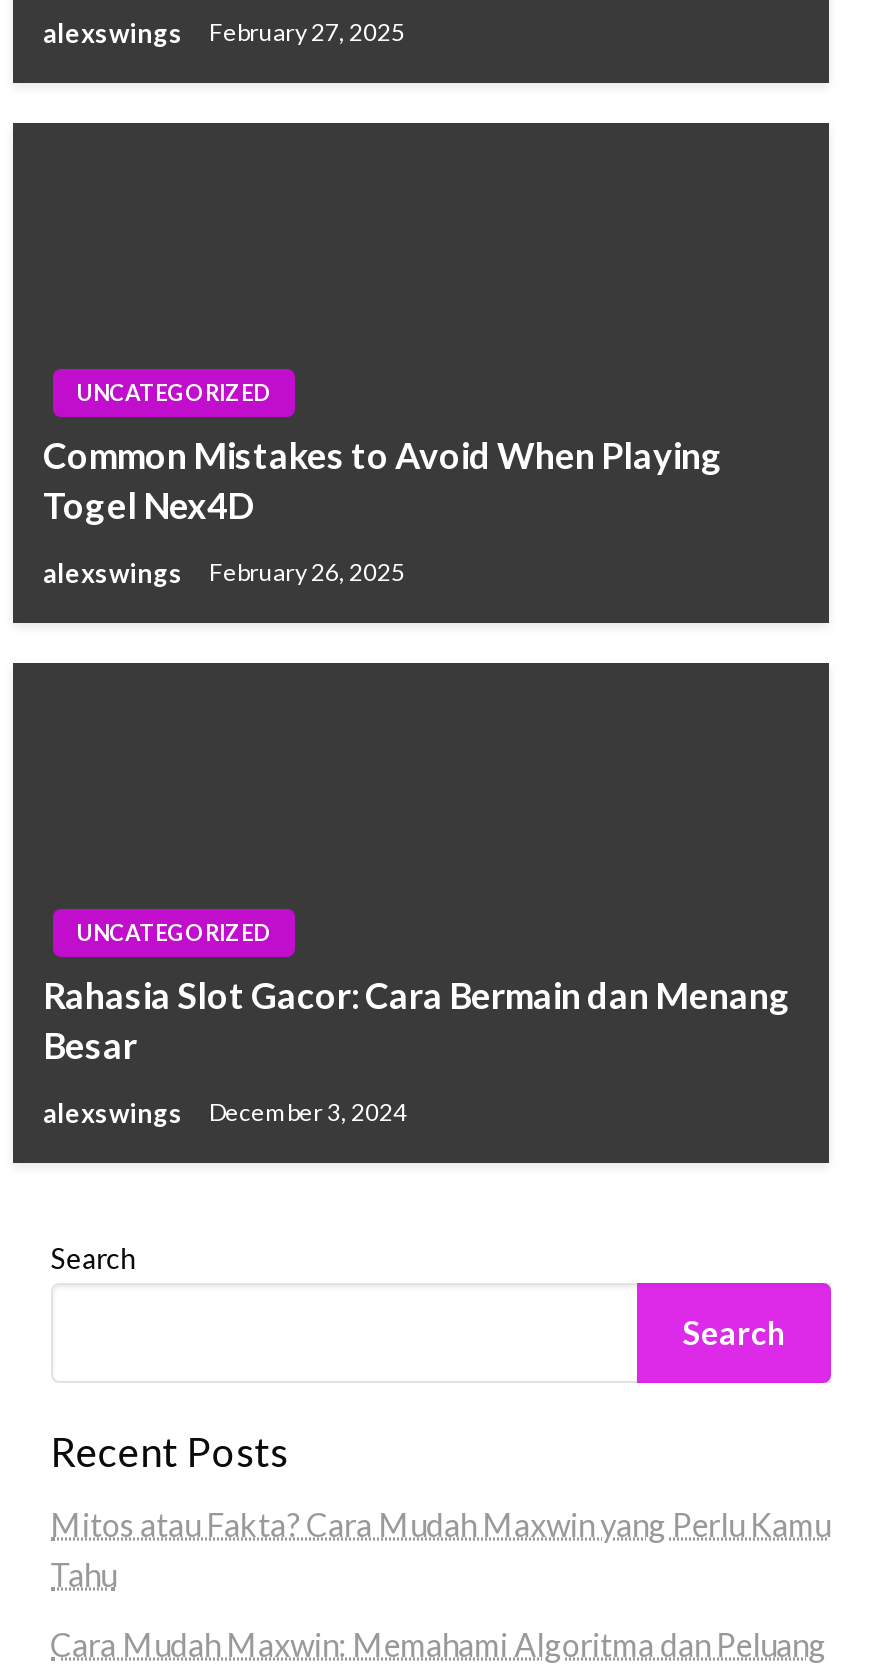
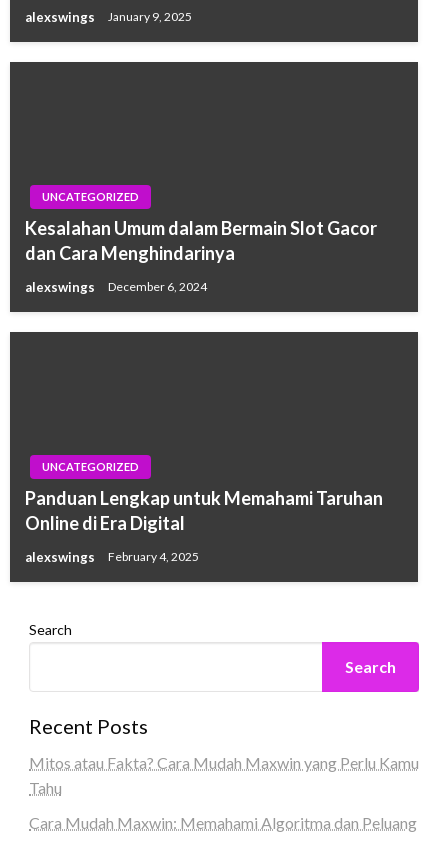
[43,17,405,49] alexswings February 27, 2025 -> [25,9,192,25] alexswings January 9, 2025
[43,433,723,527] Common Mistakes to Avoid When Playing | Togel Nex4D -> [25,217,377,264] Kesalahan Umum dalam Bermain Slot Gacor | dan Cara Menghindarinya
[43,557,405,589] alexswings February 26, 2025 -> [25,279,207,295] alexswings December 6, 2024
[43,973,791,1067] Rahasia Slot Gacor: Cara Bermain dan Menang | Besar -> [25,487,383,534] Panduan Lengkap untuk Memahami Taruhan | Online di Era Digital
[43,1097,407,1129] alexswings December 3, 2024 -> [25,549,199,565] alexswings February 4, 2025

